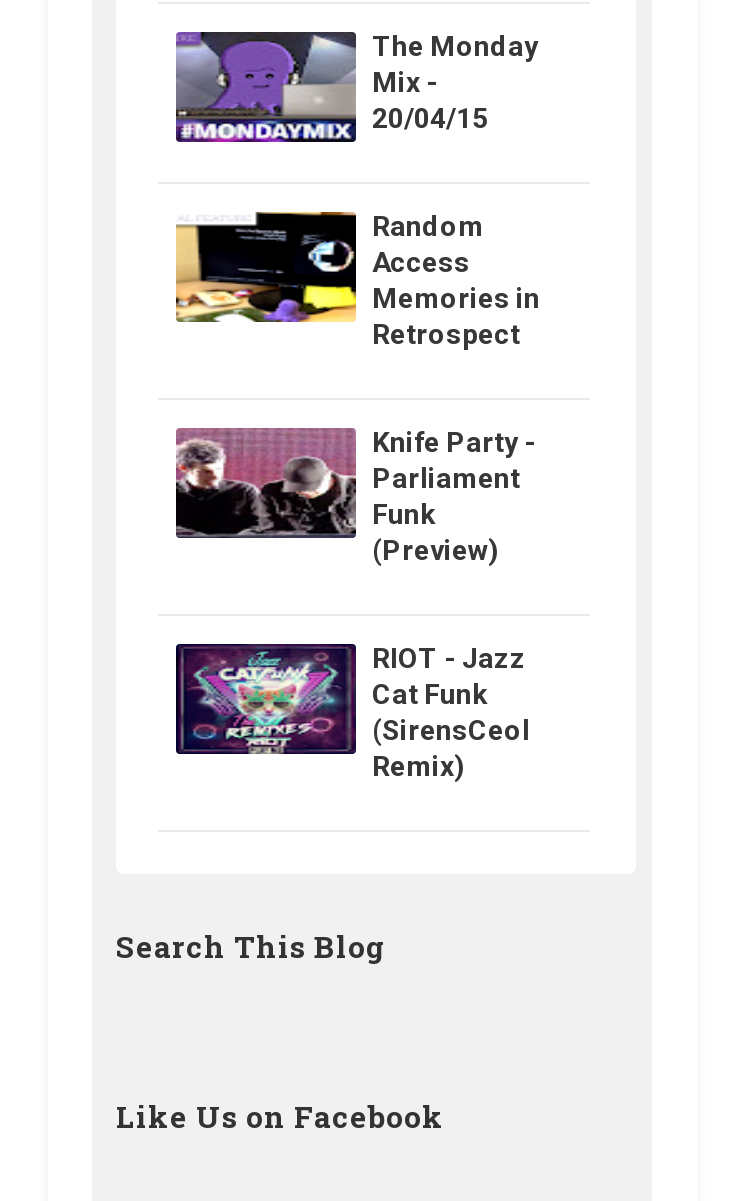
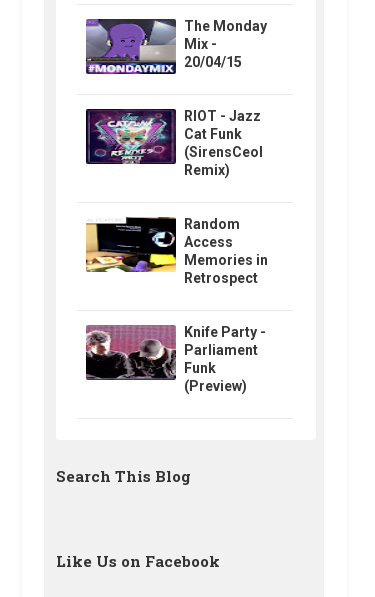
moved [172,210,540,566] -> [84,216,268,394]: [image] | Random | Access | ... | Funk | (Preview)
moved [174,642,530,782] -> [85,108,263,178]: [image] | RIOT - Jazz | Cat Funk | (SirensCeol | Remix)

